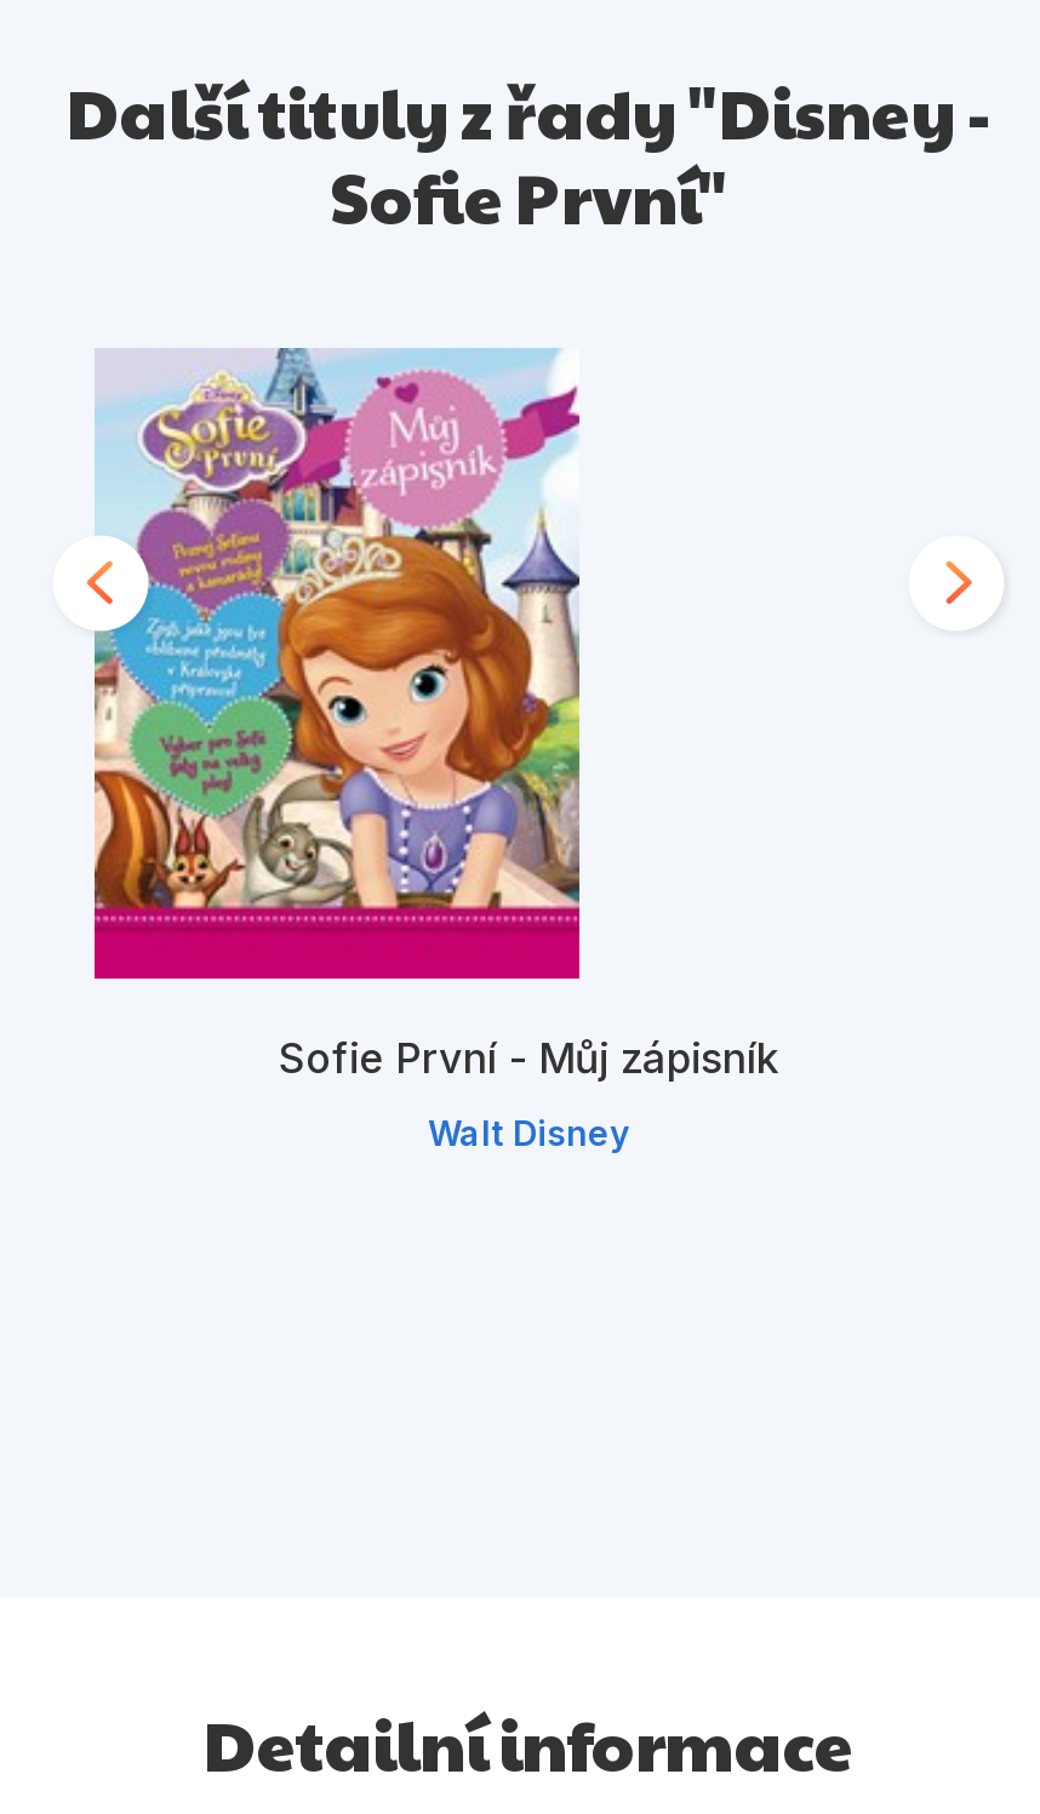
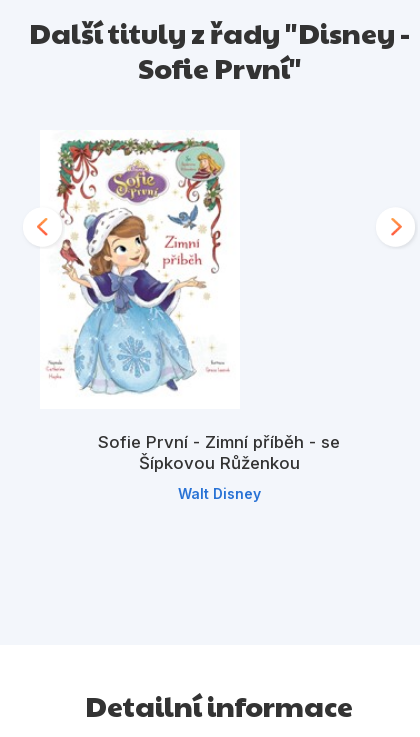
[92,346,778,1084] [image] | Sofie První - Můj zápisník -> [40,138,340,473] [image] | Sofie První - Zimní příběh - se | Šípkovou Růženkou
moved [428,1111,629,1152] -> [177,485,260,502]: Walt Disney

